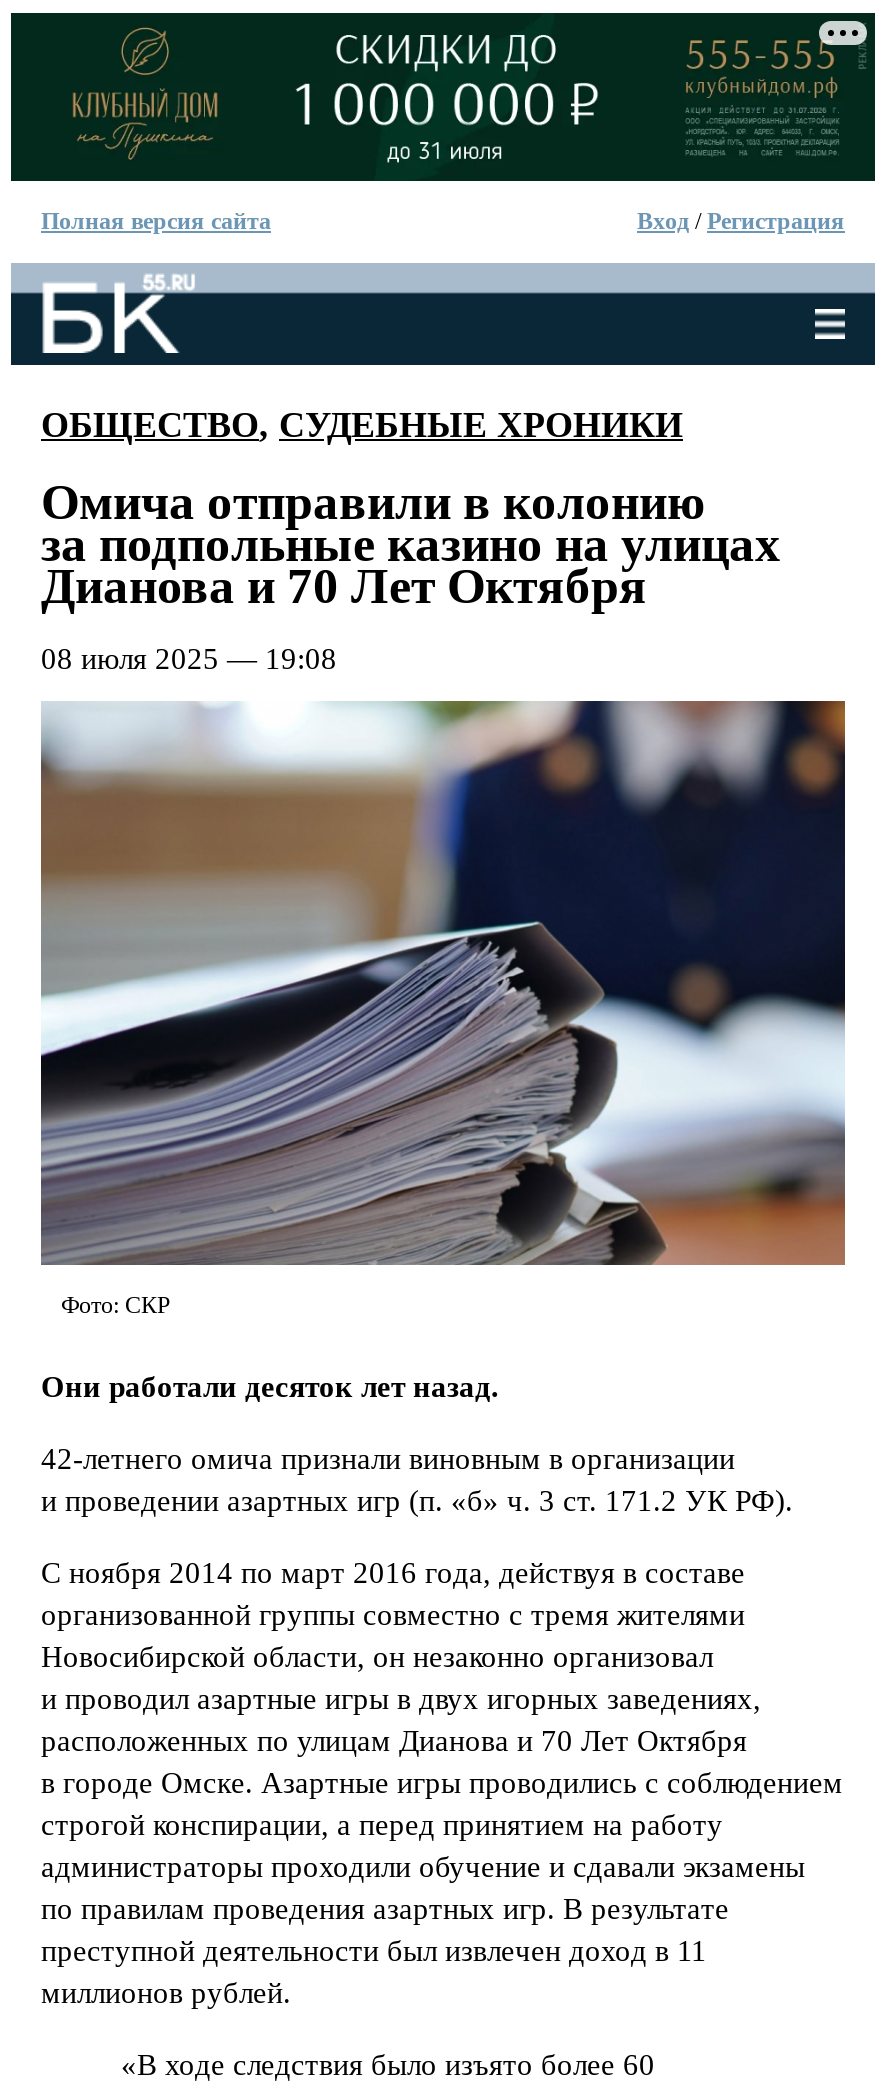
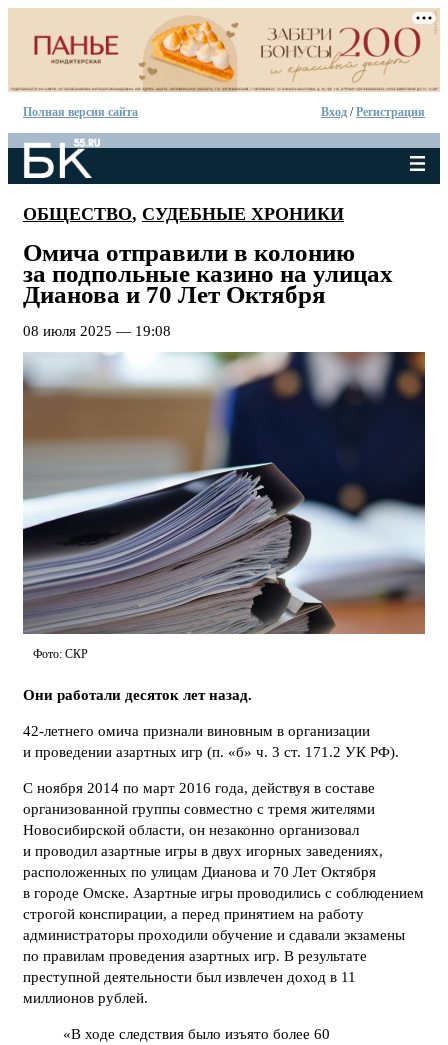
[9,11,877,183] [image] -> [8,8,440,92] [image]

